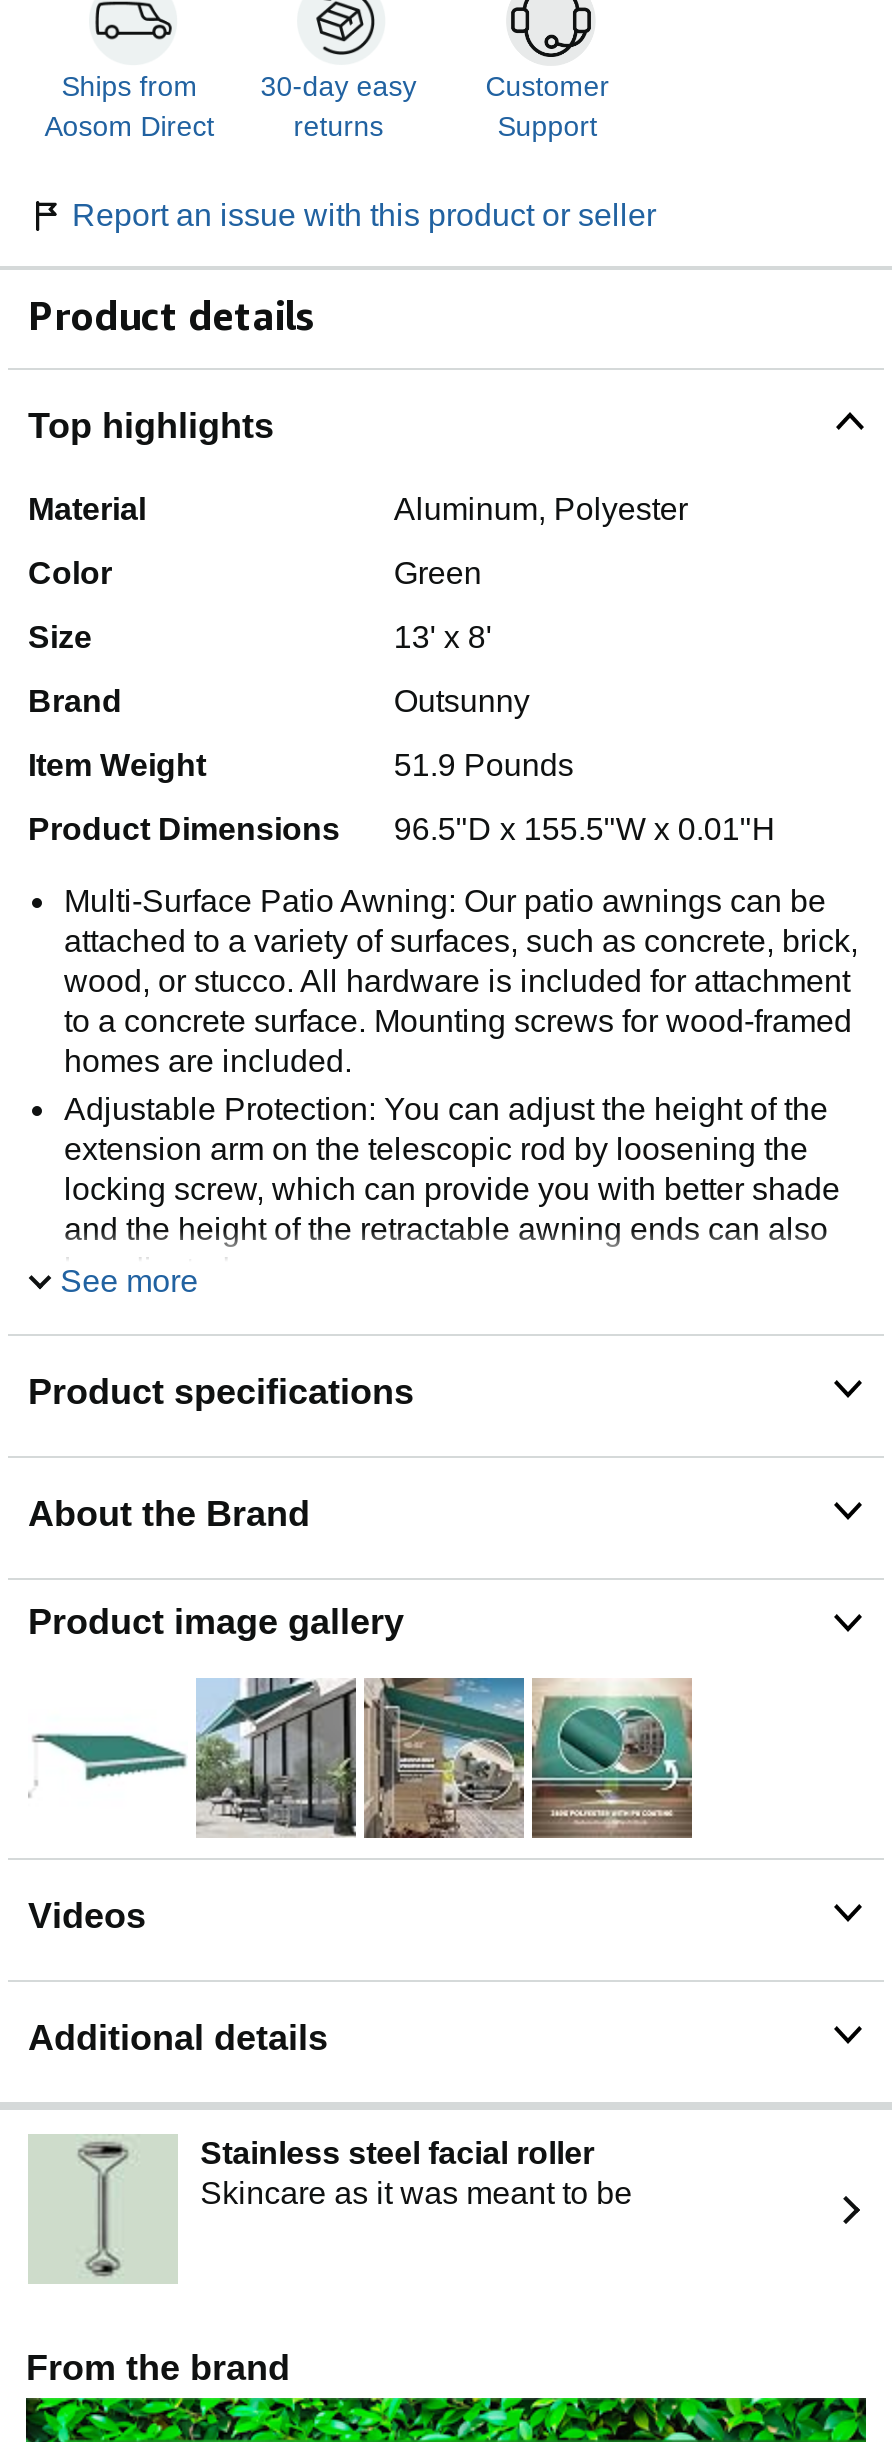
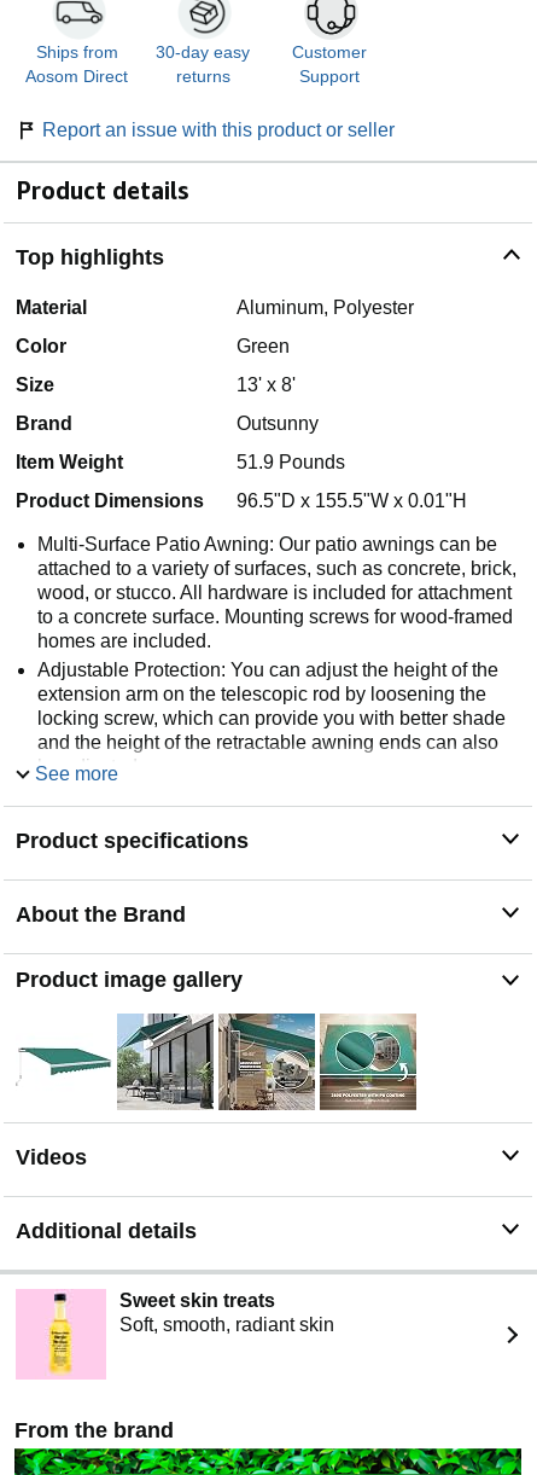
[28,2134,632,2284] [image] | Stainless steel facial roller | Skincare as it was meant to be -> [17,1290,335,1378] [image] | Sweet skin treats | Soft, smooth, radiant skin

